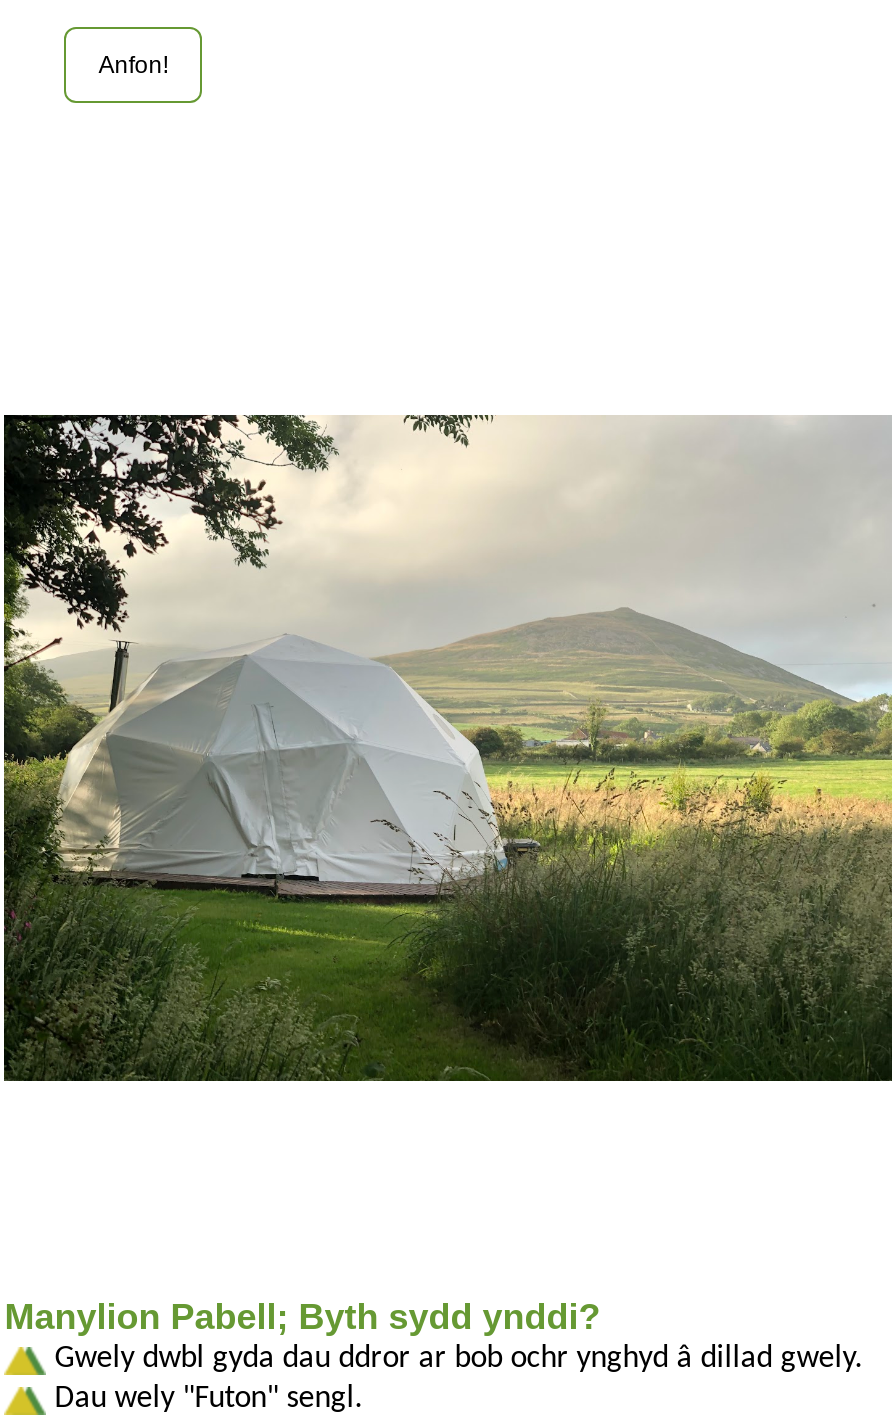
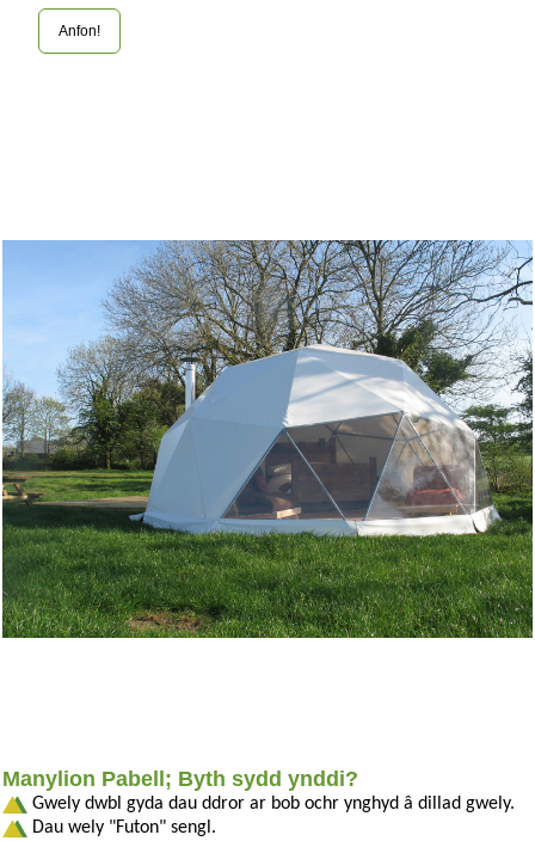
[6,413,890,1081] [image] -> [4,239,531,639] [image]

